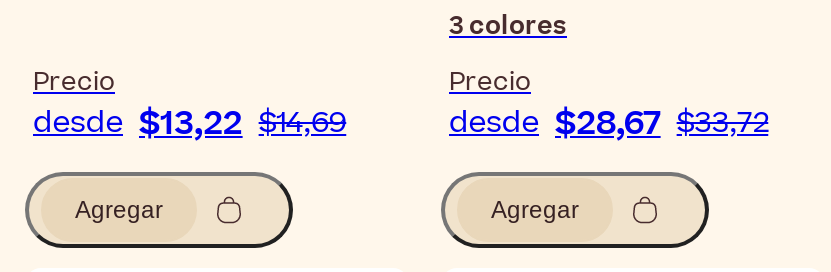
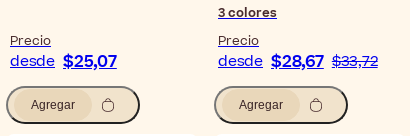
[33,101,346,149] desde $13,22 $14,69 -> [10,50,117,74] desde $25,07

